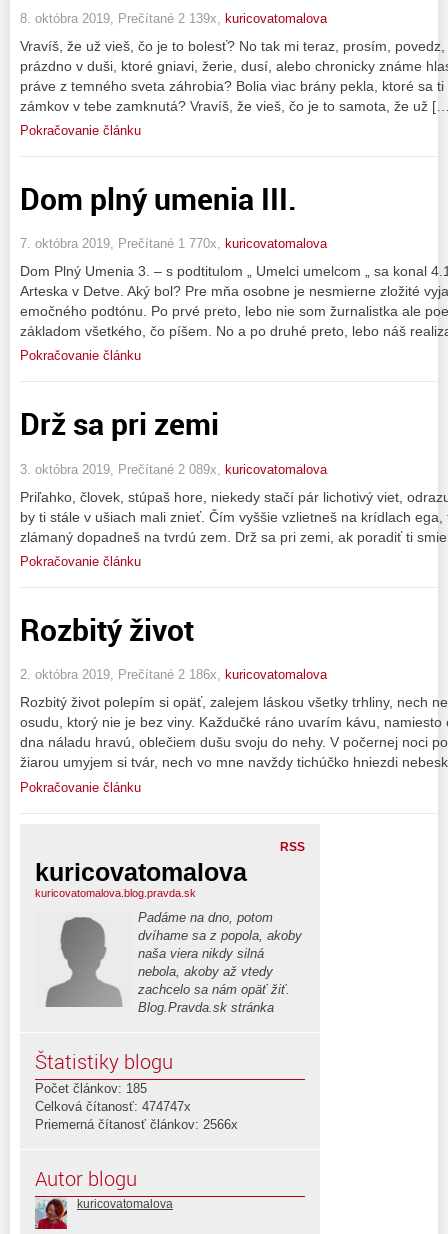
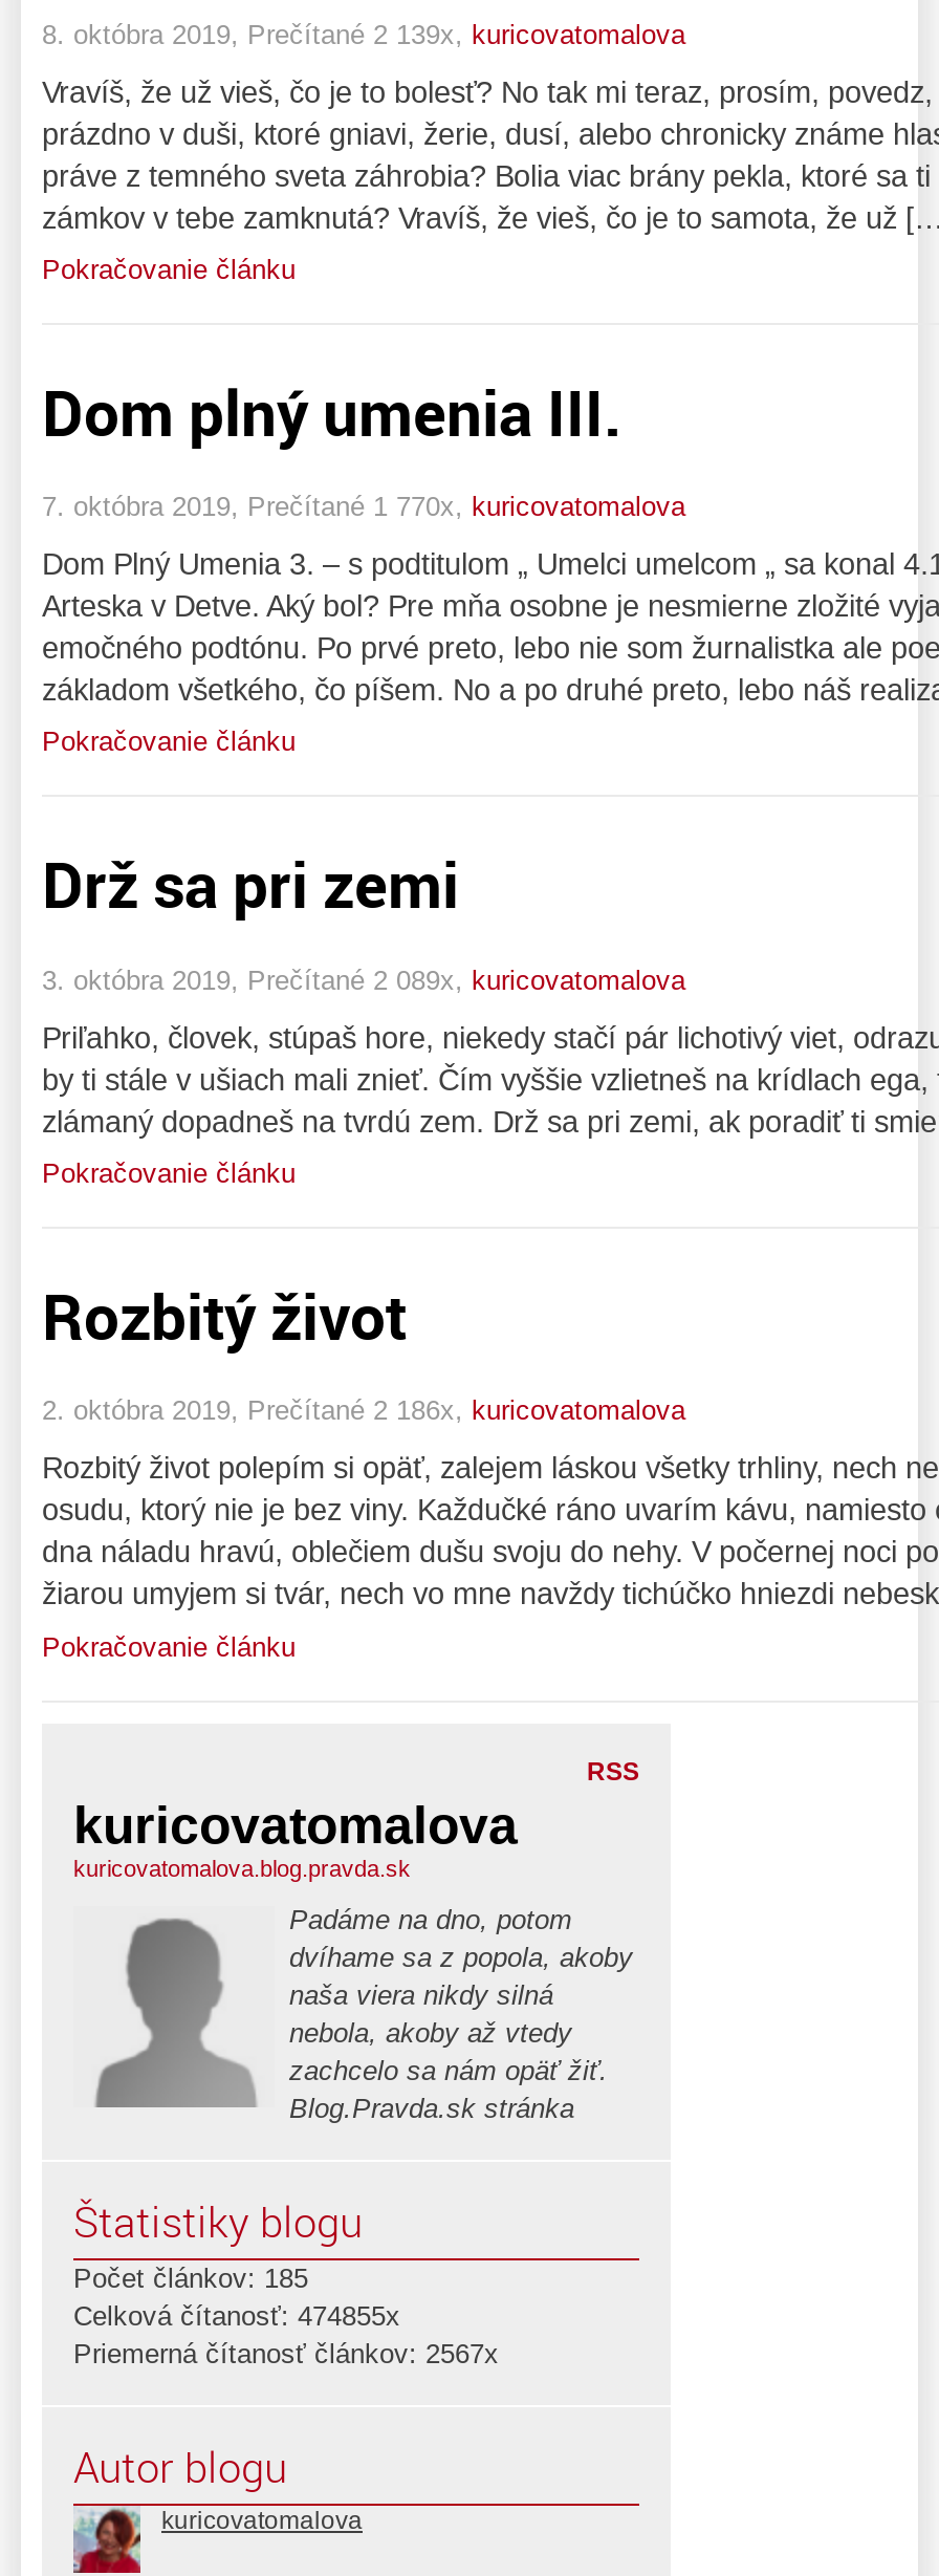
[35,1099,191,1114] Celková čítanosť: 474747x -> [73,2299,400,2331] Celková čítanosť: 474855x
[35,1117,238,1132] Priemerná čítanosť článkov: 2566x -> [73,2337,499,2369] Priemerná čítanosť článkov: 2567x

